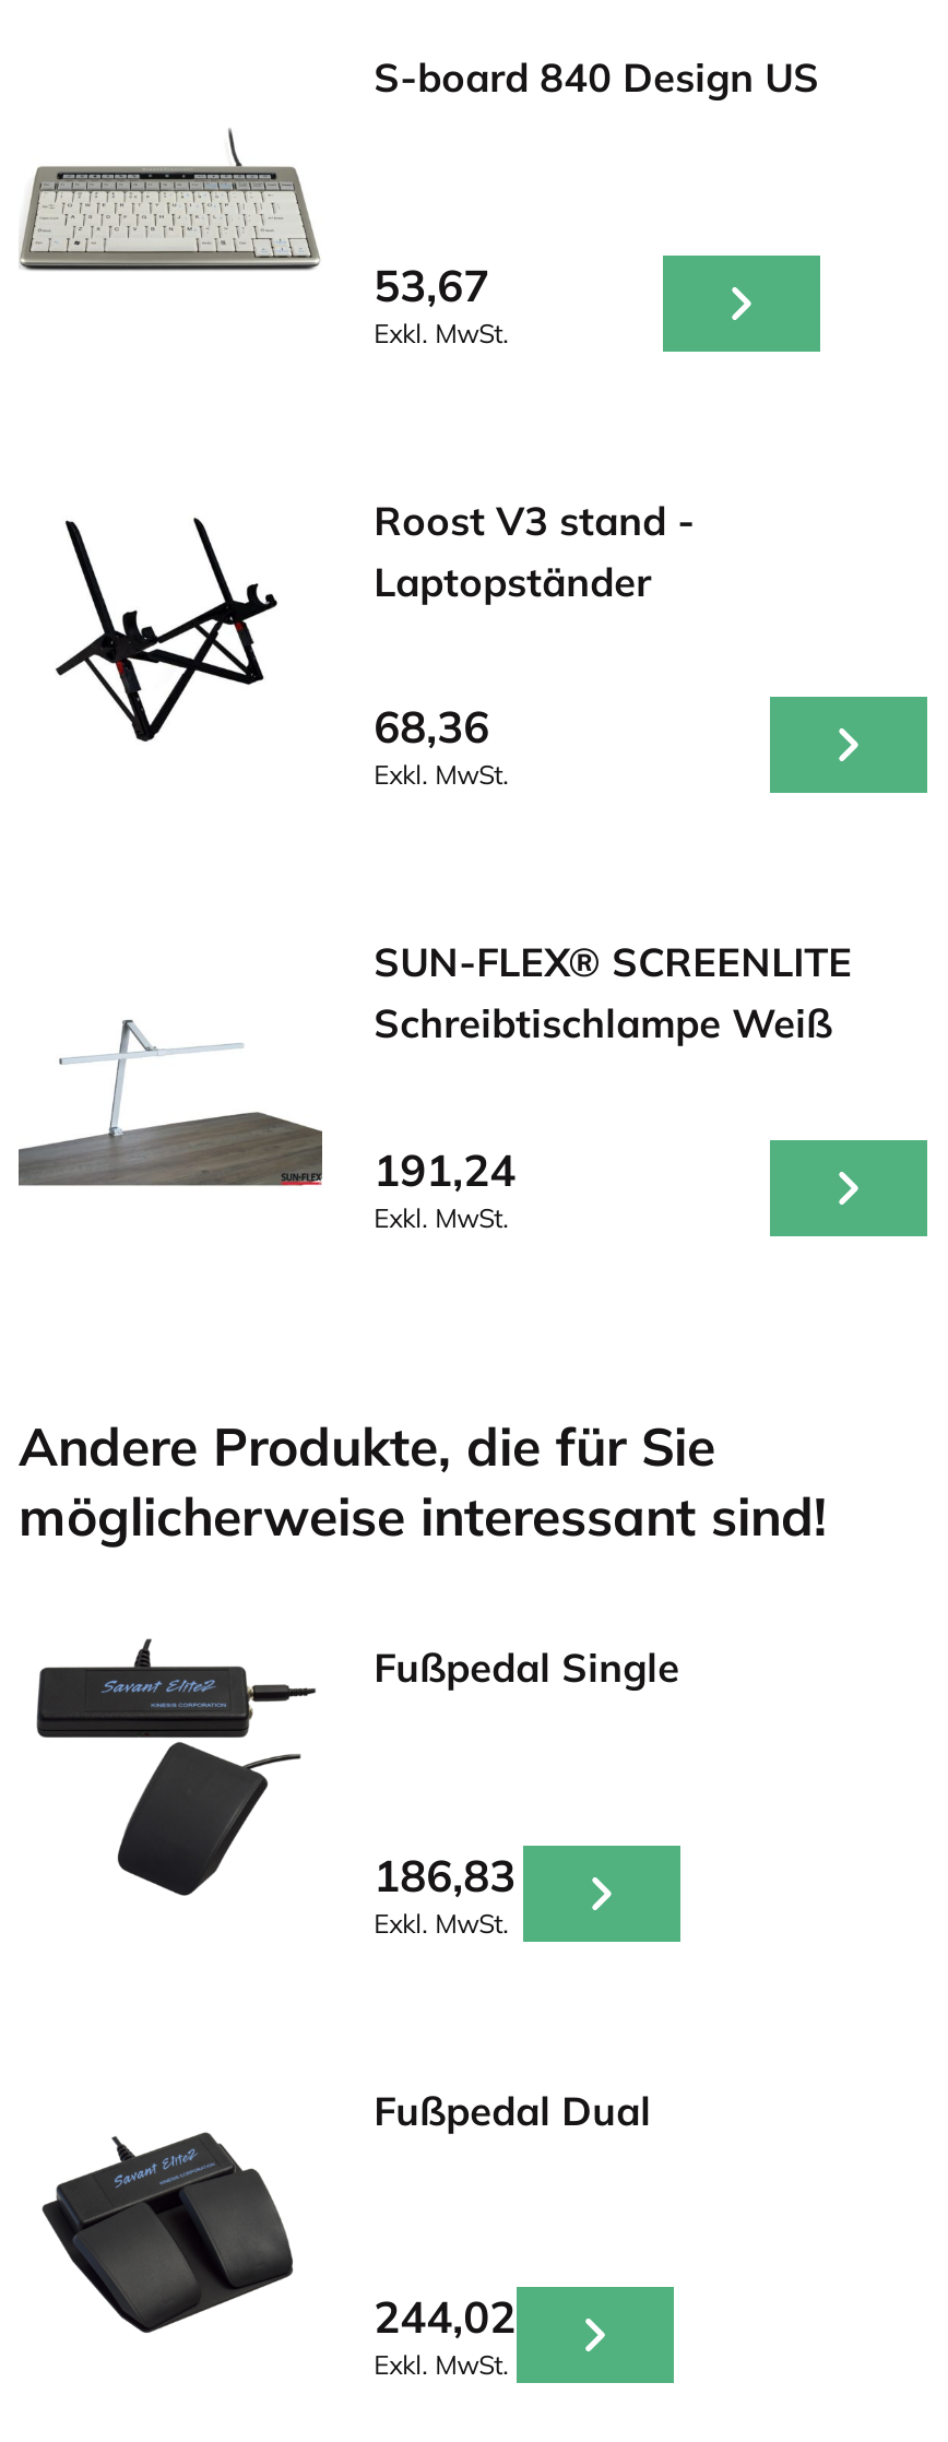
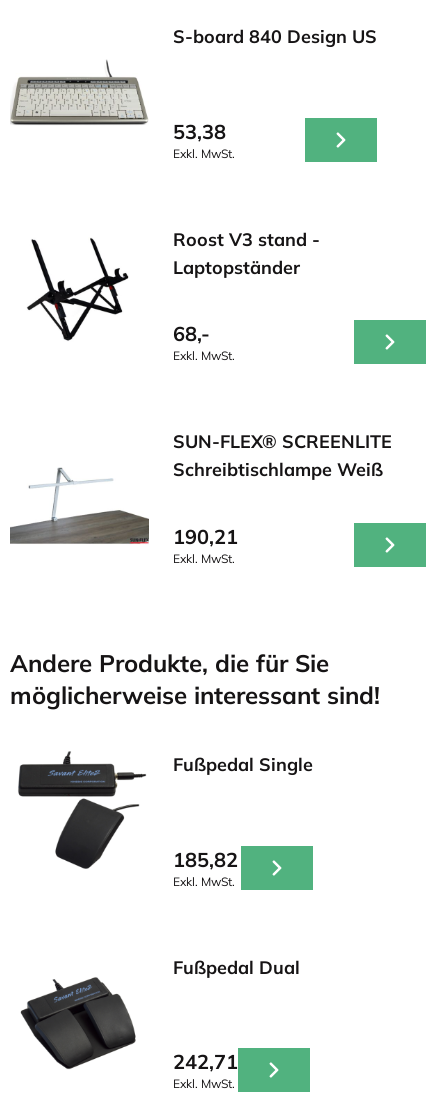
[374,257,490,312] 53,67 -> [173,119,226,144] 53,38
[374,700,490,754] 68,36 -> [173,321,210,346] 68,-
[374,1142,516,1197] 191,24 -> [173,524,238,549] 190,21
[374,1847,516,1902] 186,83 -> [173,847,238,872] 185,82
[374,2290,516,2344] 244,02 -> [173,1049,238,1074] 242,71

